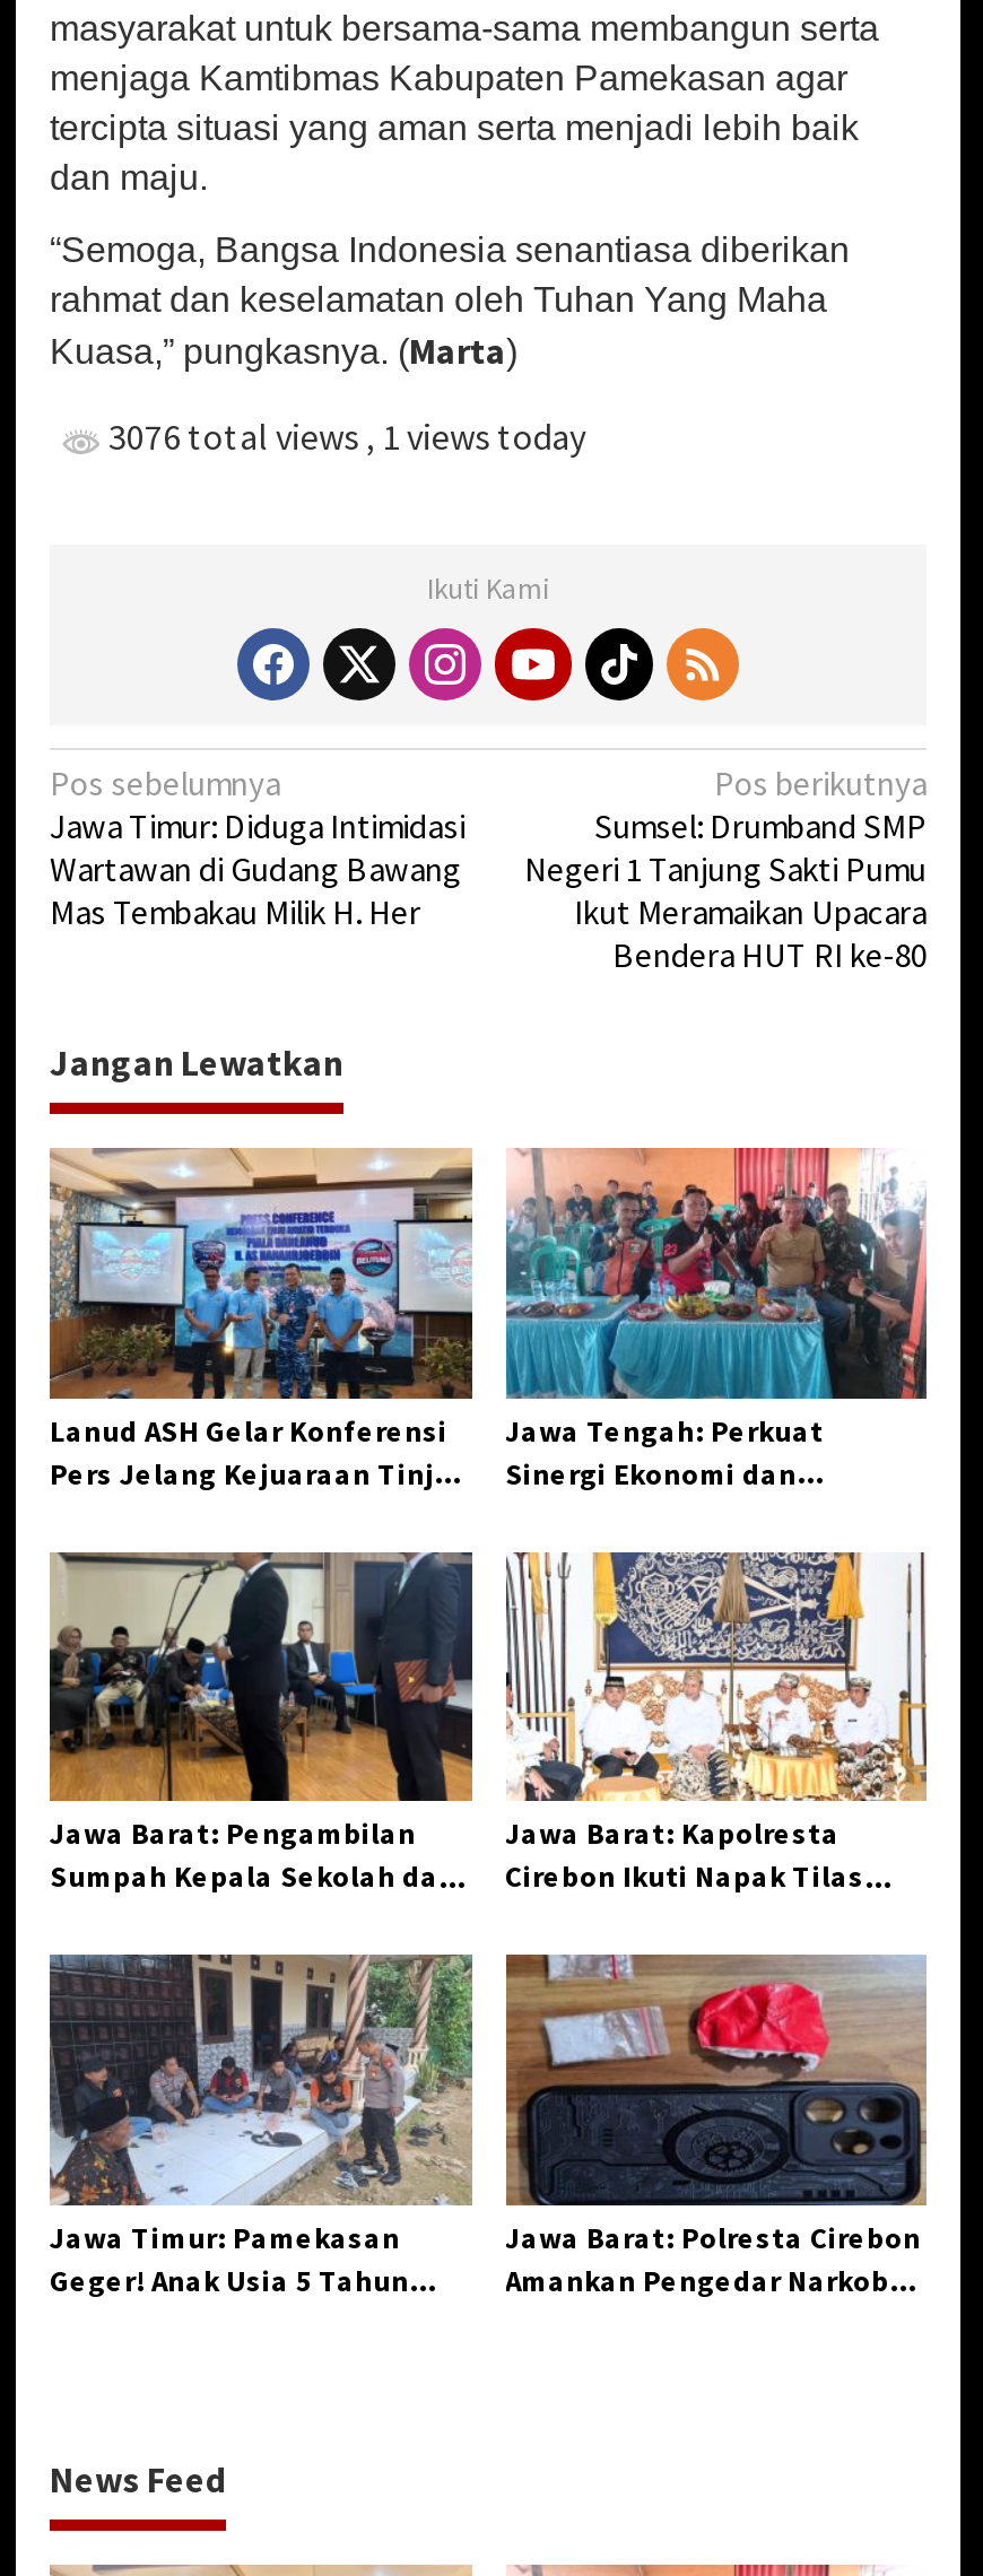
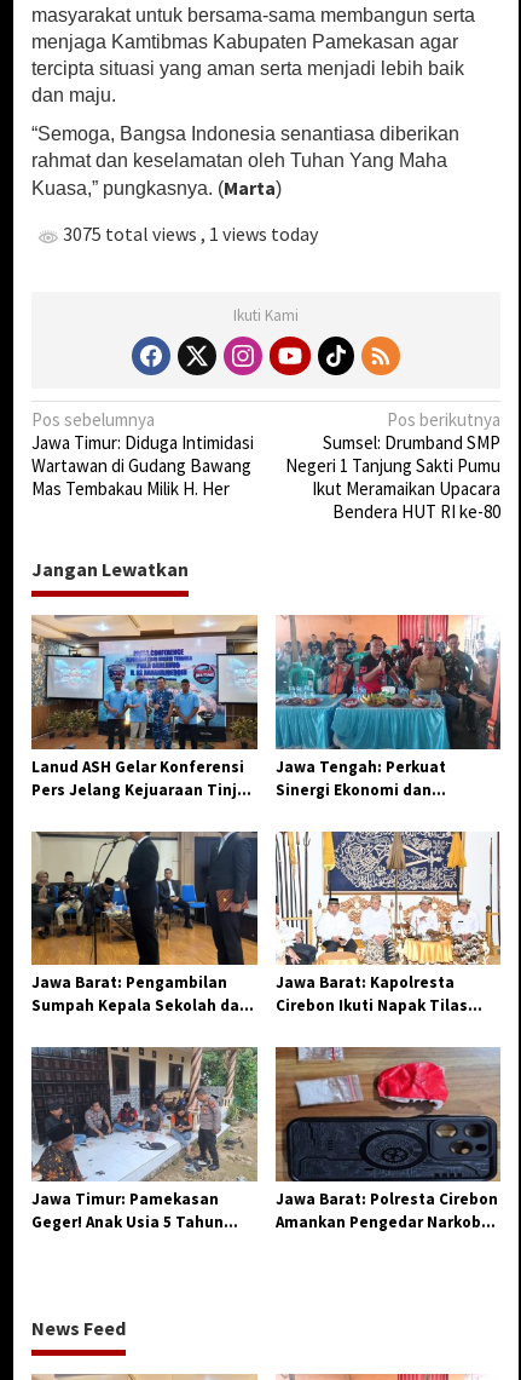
[102,413,585,458] 3076 total views, 1 views today -> [59,221,318,246] 3075 total views, 1 views today

